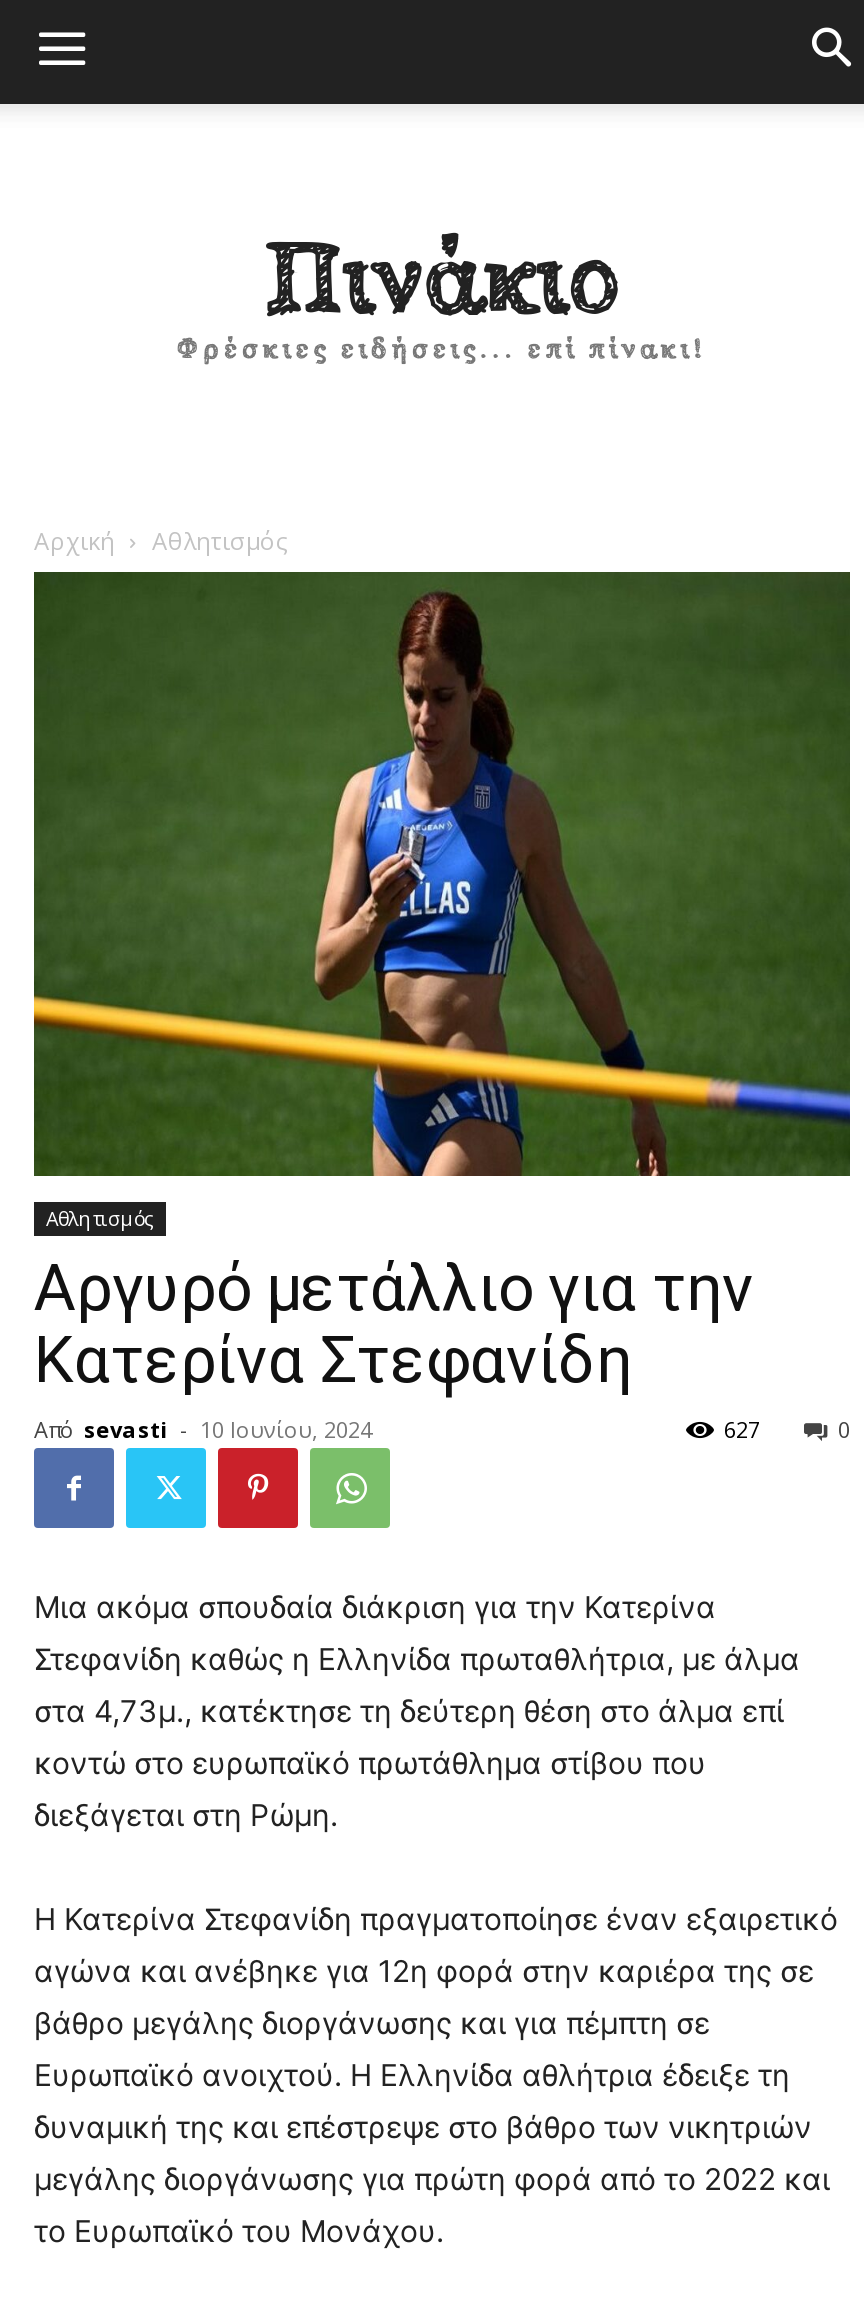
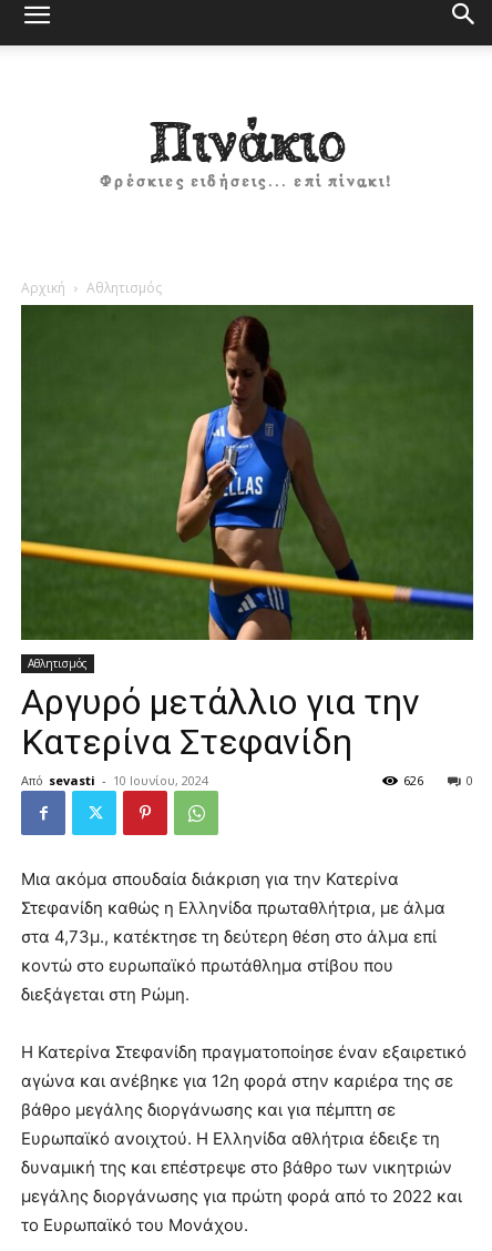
[724,1415,760,1445] 627 -> [403,772,423,789] 626

